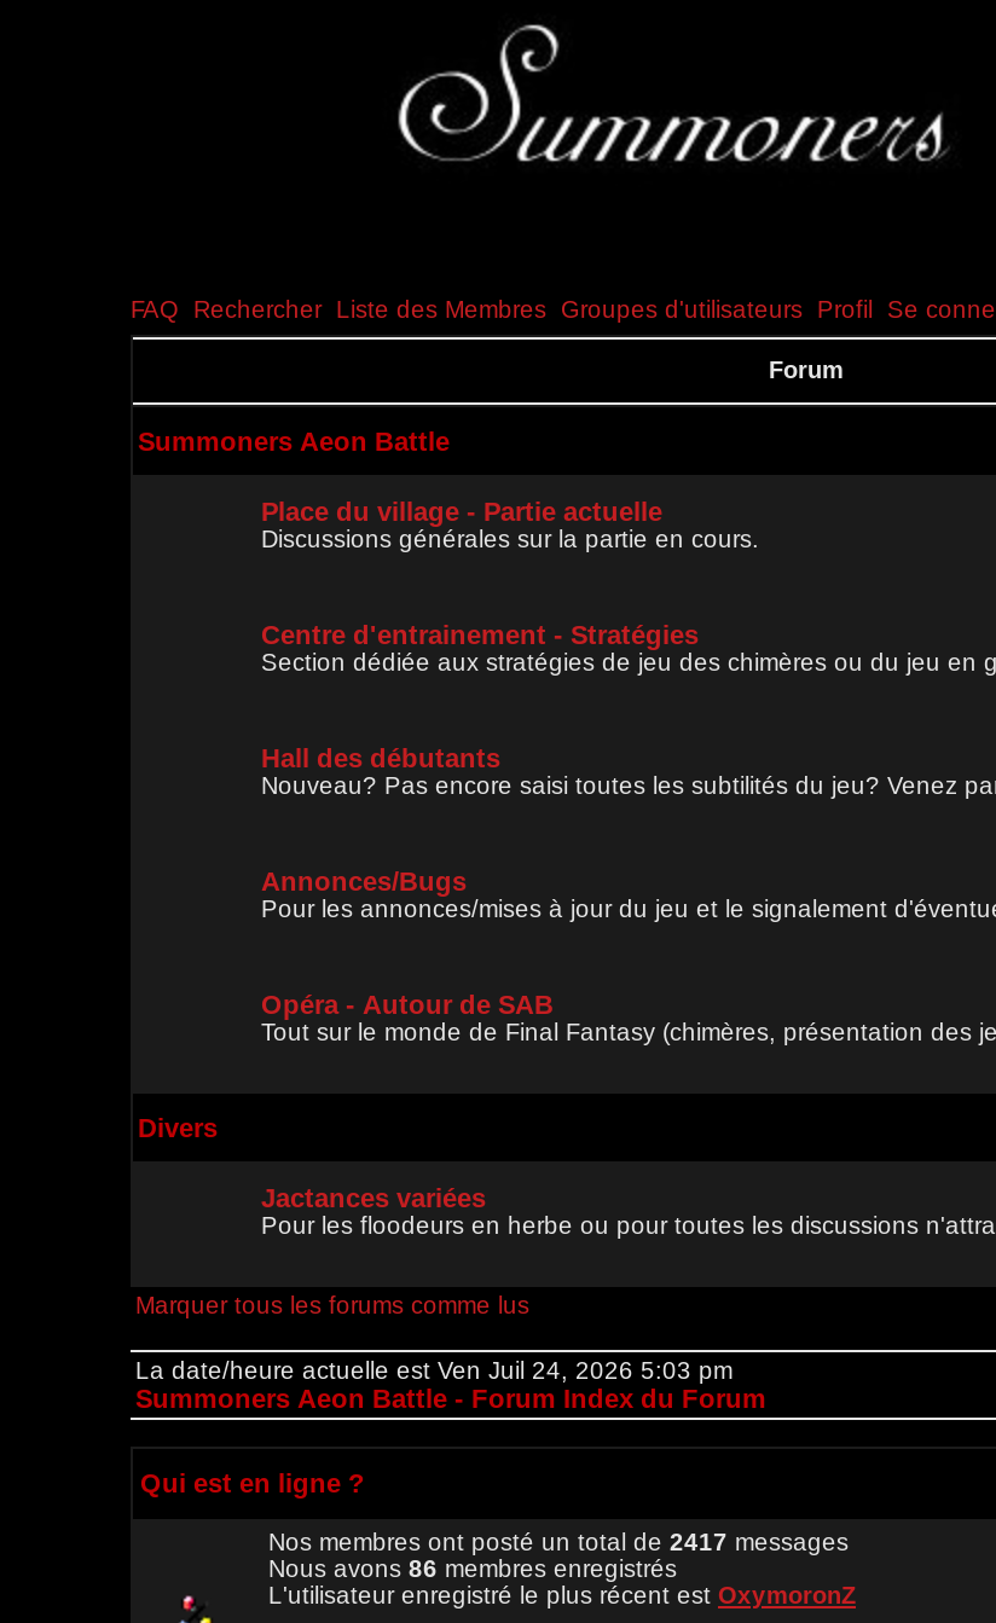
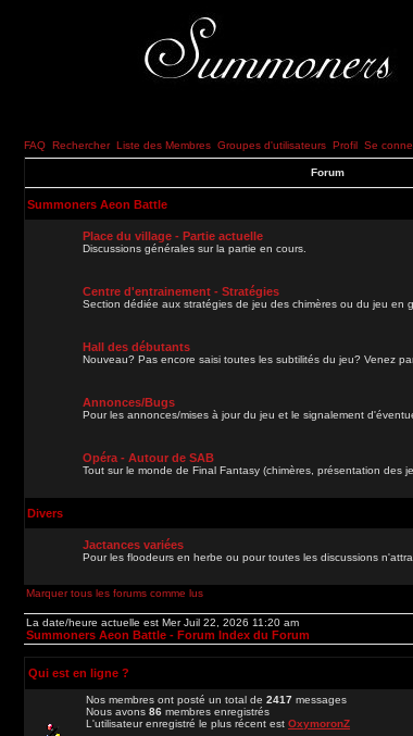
[135,1357,732,1384] La date/heure actuelle est Ven Juil 24, 2026 5:03 pm -> [26,616,299,628] La date/heure actuelle est Mer Juil 22, 2026 11:20 am

